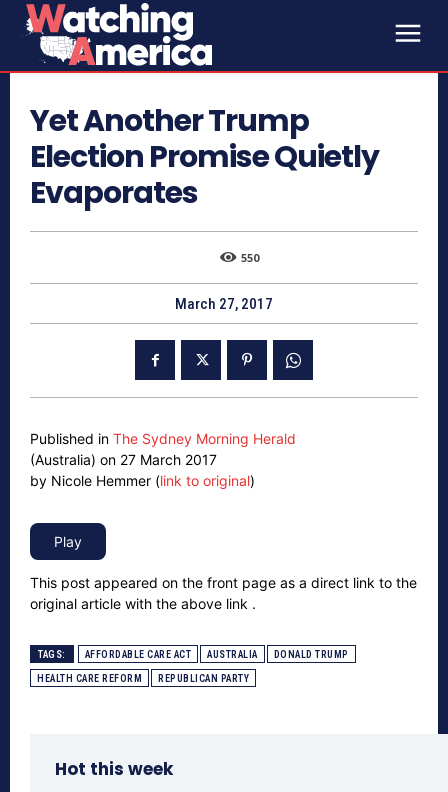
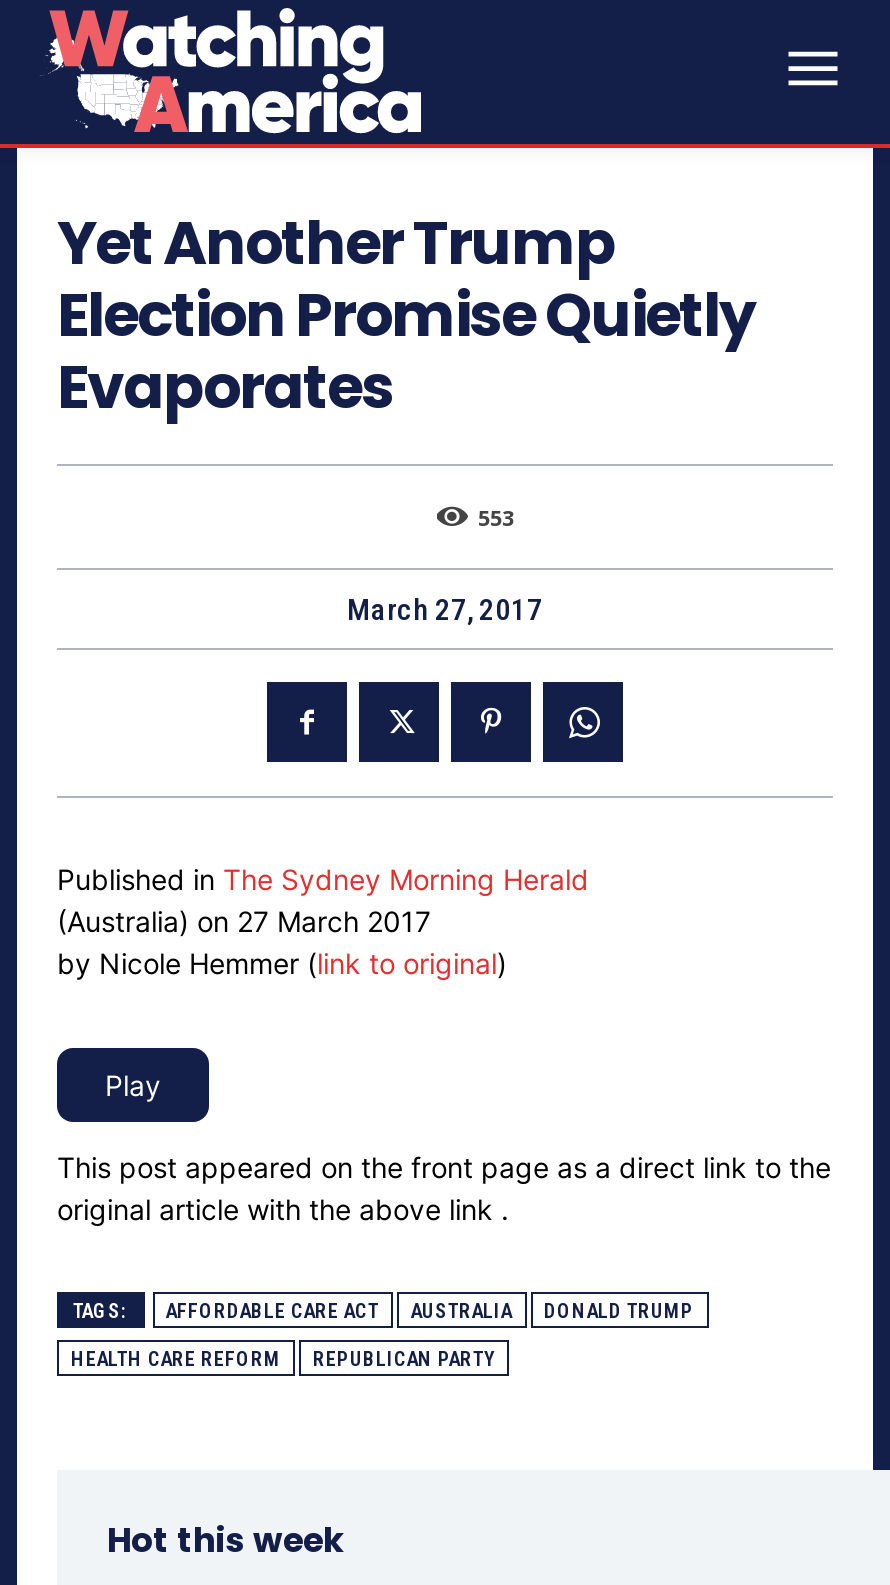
[240,250,258,265] 550 -> [478,502,514,532] 553

